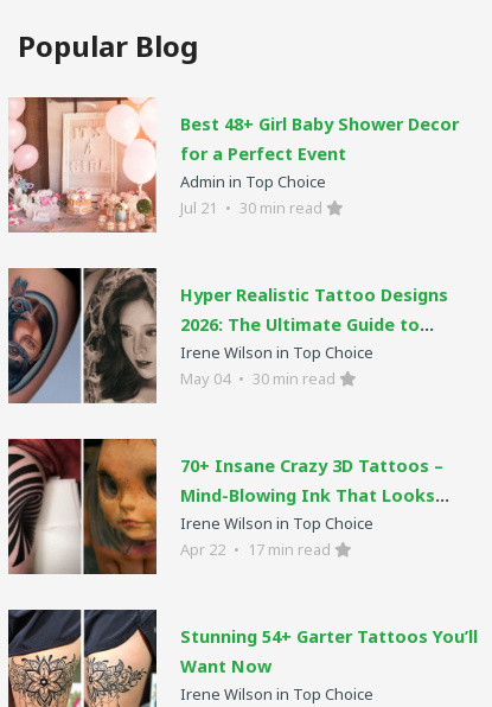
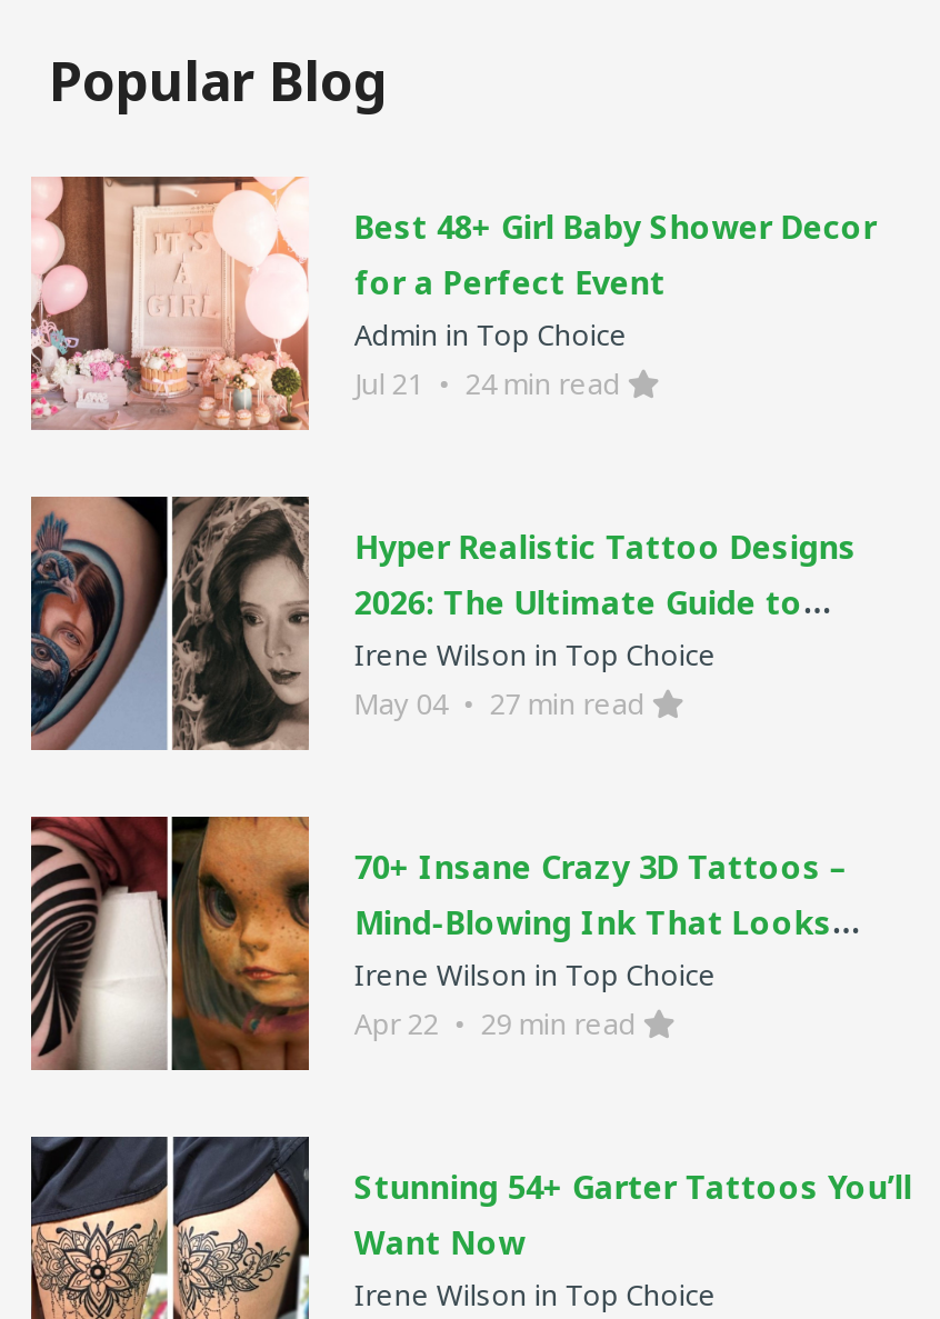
[181,197,326,218] Jul 21 • 30 min read -> [354,363,628,403] Jul 21 • 24 min read
[181,367,340,389] May 04 • 30 min read -> [354,683,652,723] May 04 • 27 min read
[181,538,335,560] Apr 22 • 17 min read -> [354,1003,643,1043] Apr 22 • 29 min read

